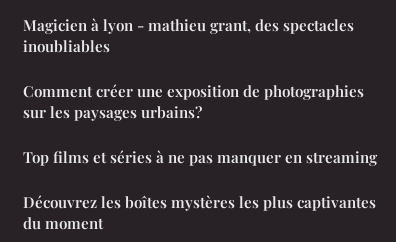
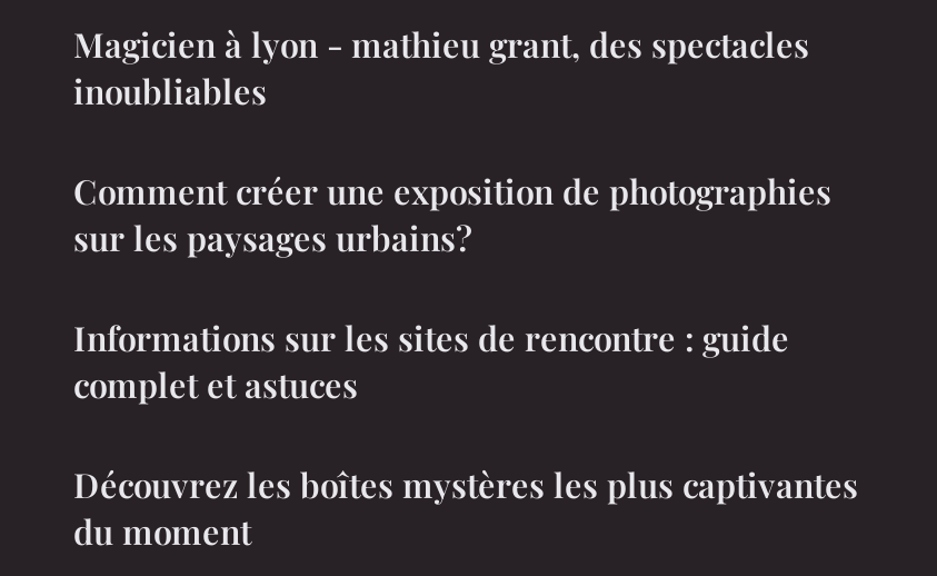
[23,147,377,167] Top films et séries à ne pas manquer en streaming -> [73,316,789,407] Informations sur les sites de rencontre : guide | complet et astuces

